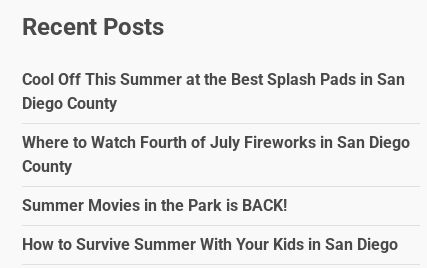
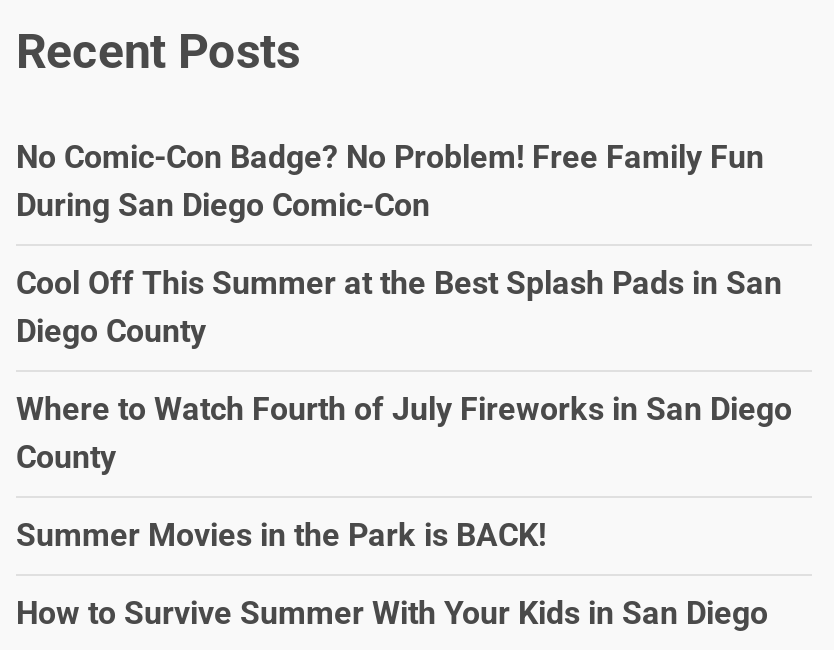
none -> [16,139,764,225] No Comic-Con Badge? No Problem! Free Family Fun | During San Diego Comic-Con

